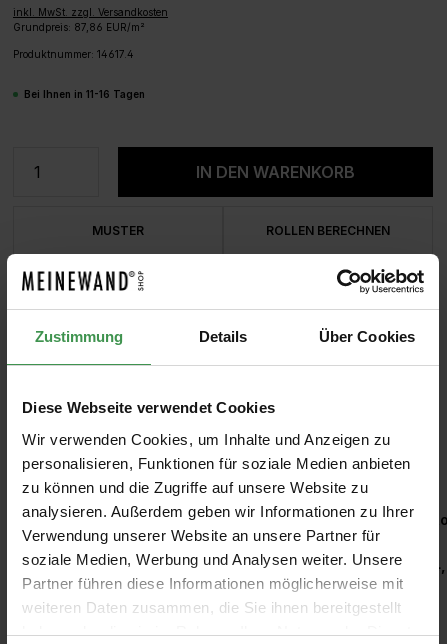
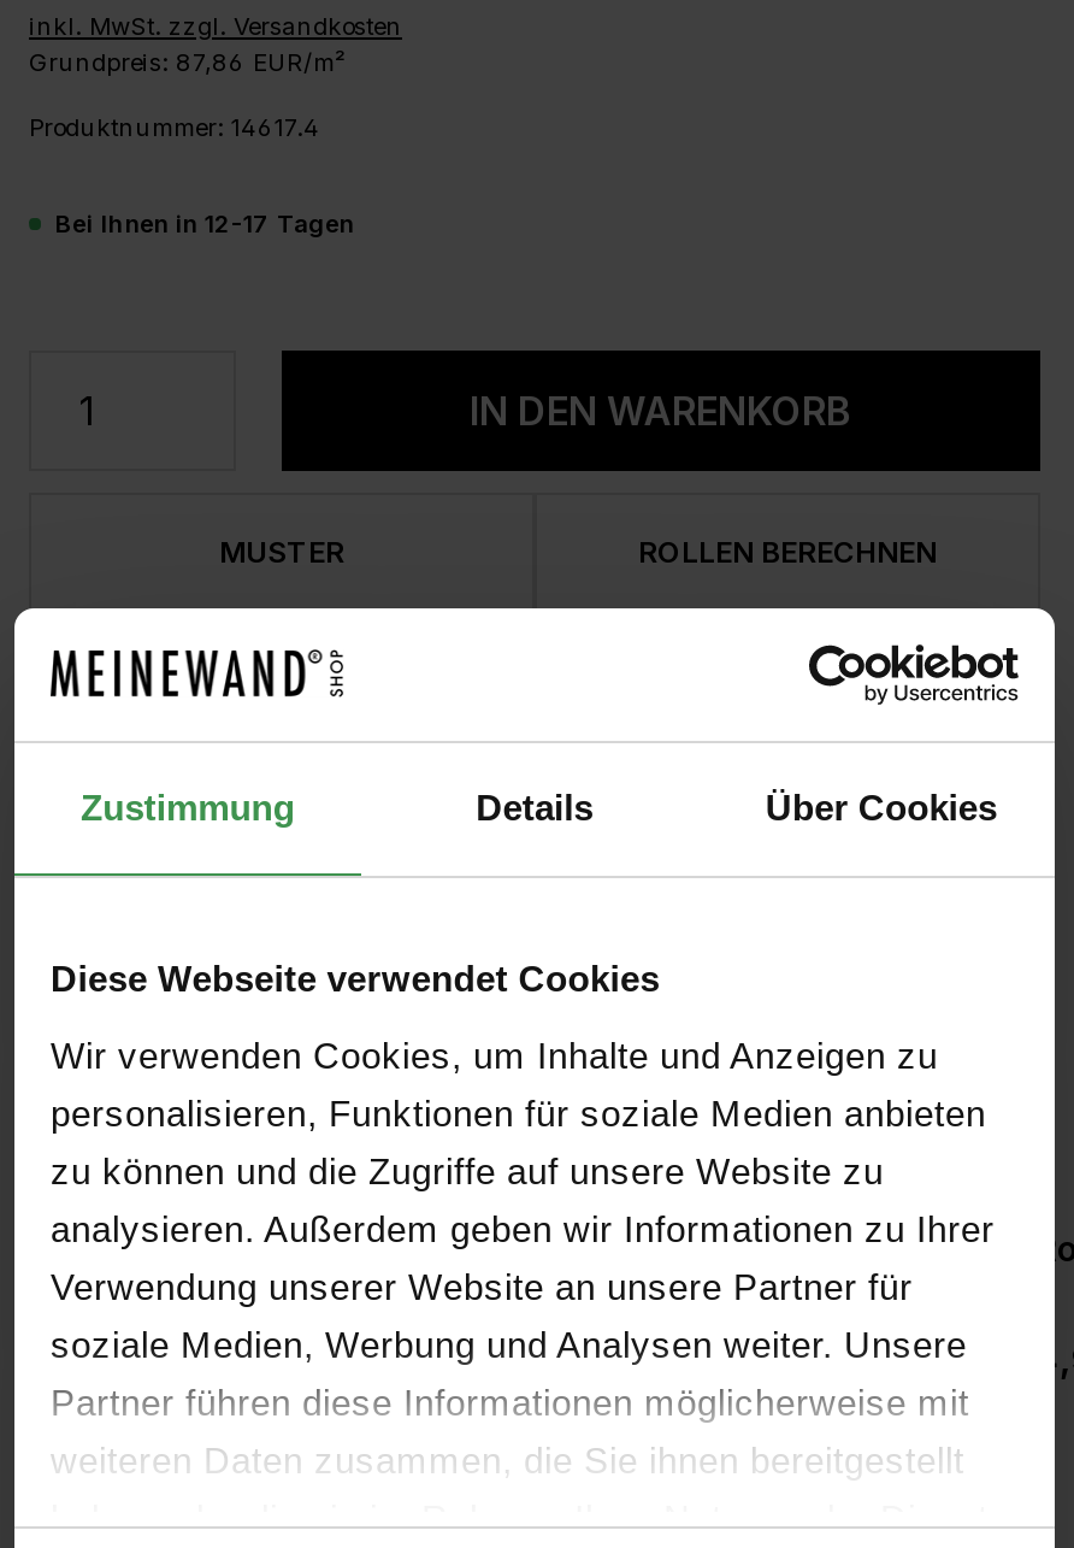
[24,88,145,100] Bei Ihnen in 11-16 Tagen -> [55,208,354,237] Bei Ihnen in 12-17 Tagen

